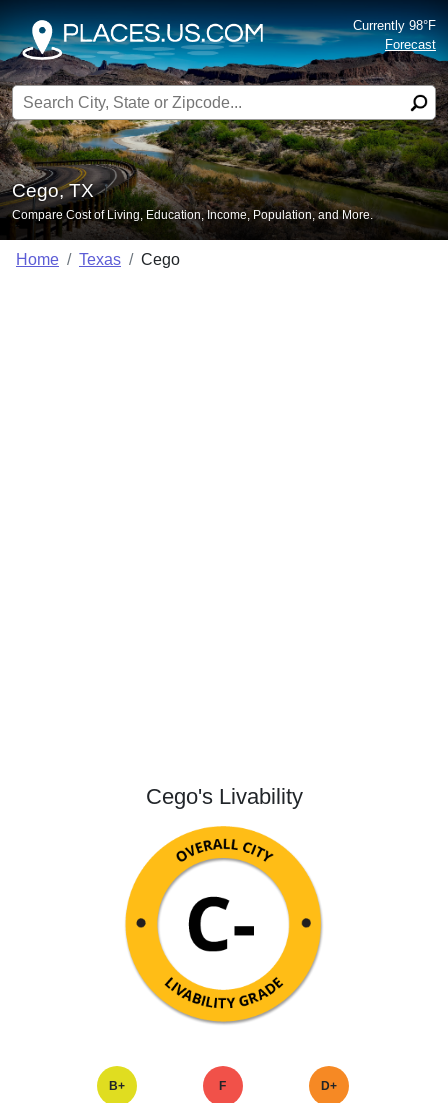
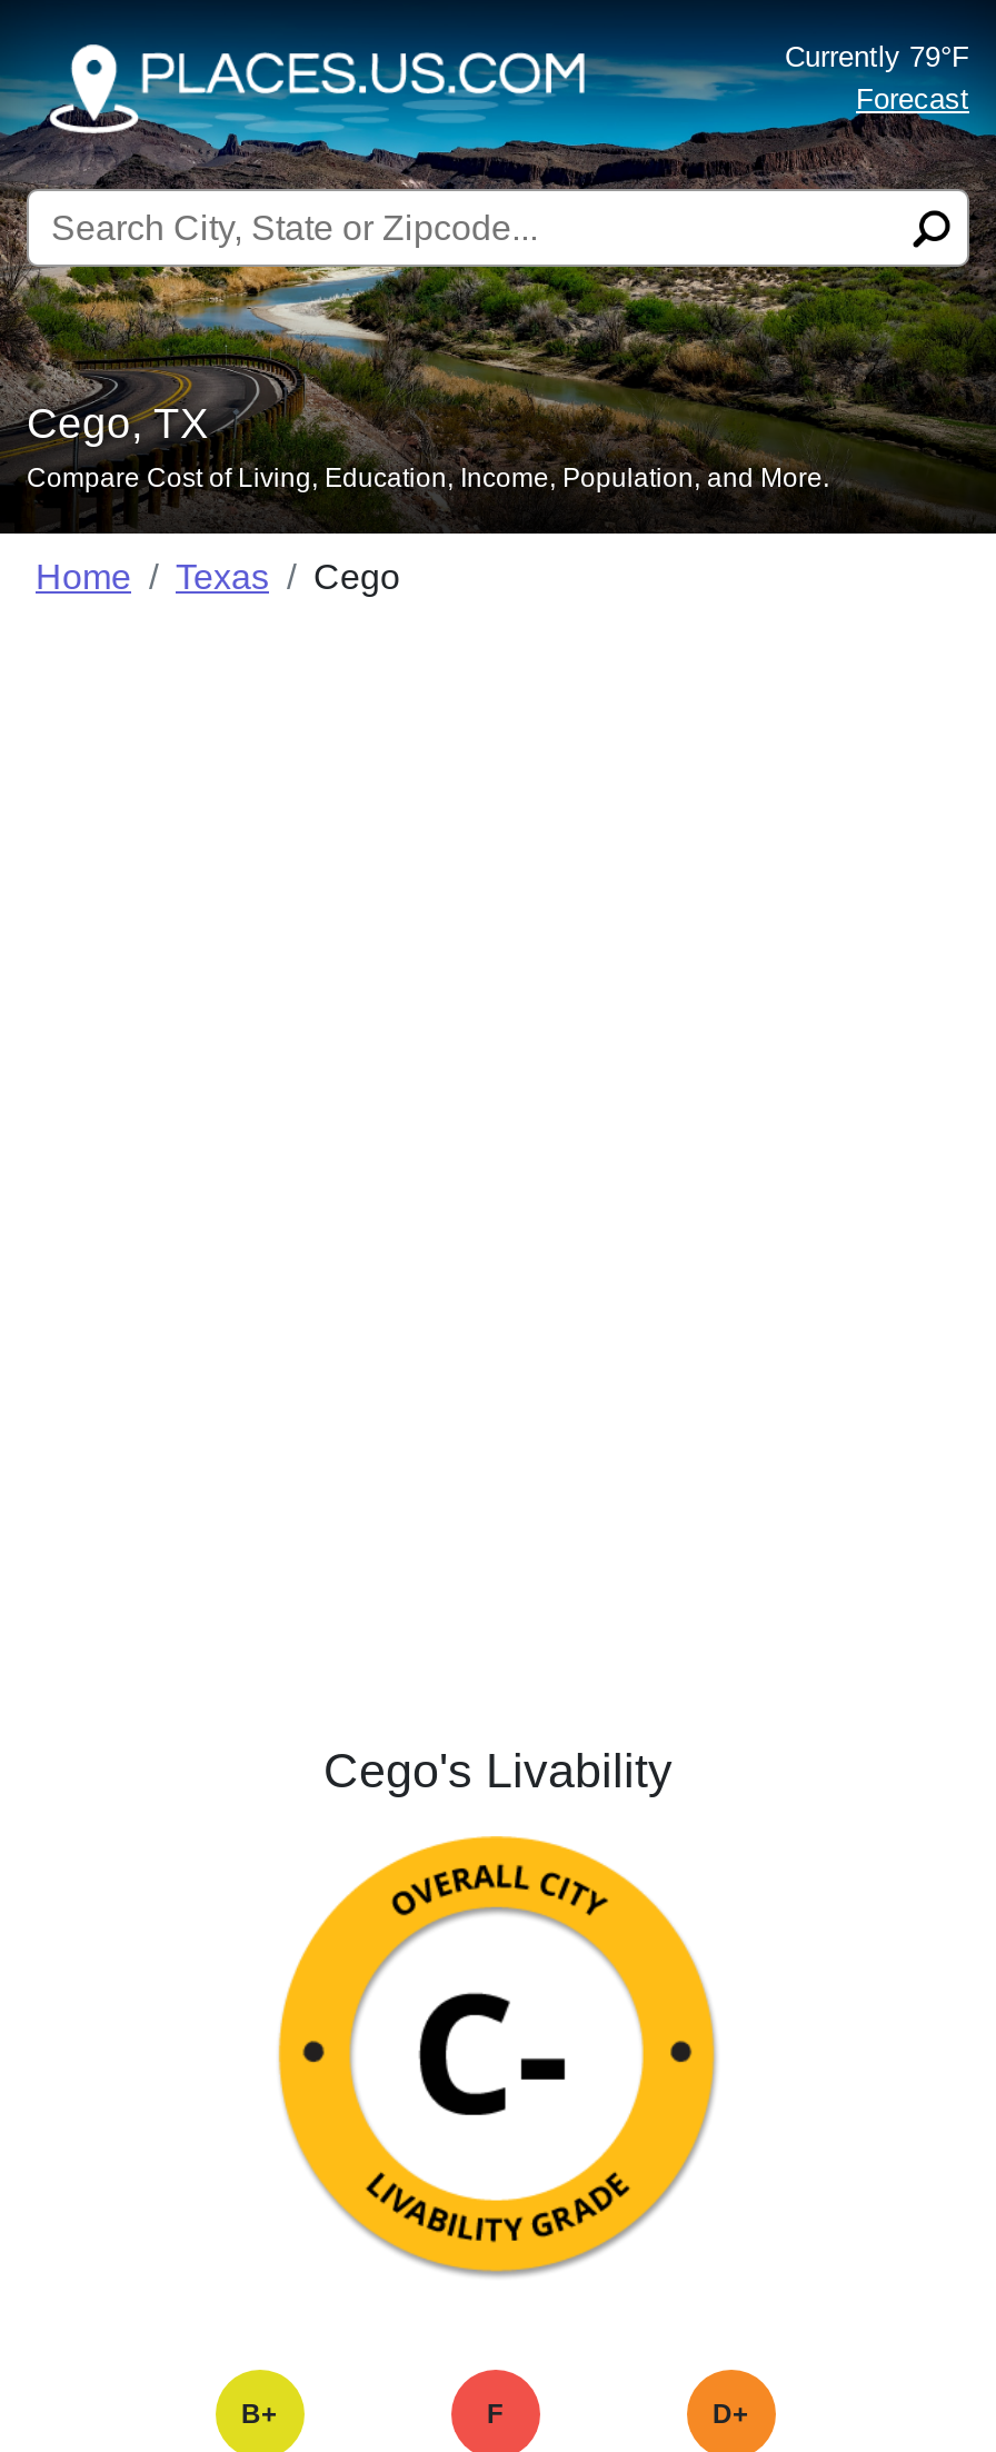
[353,18,436,33] Currently 98°F -> [785,40,969,73] Currently 79°F

